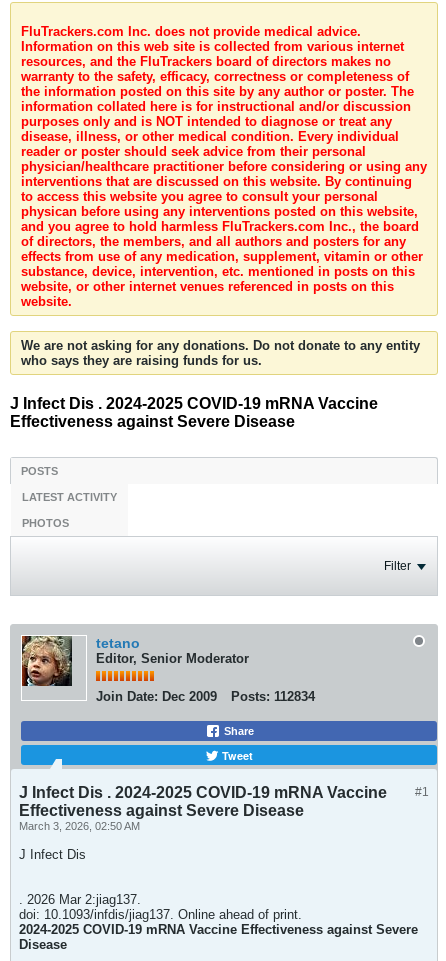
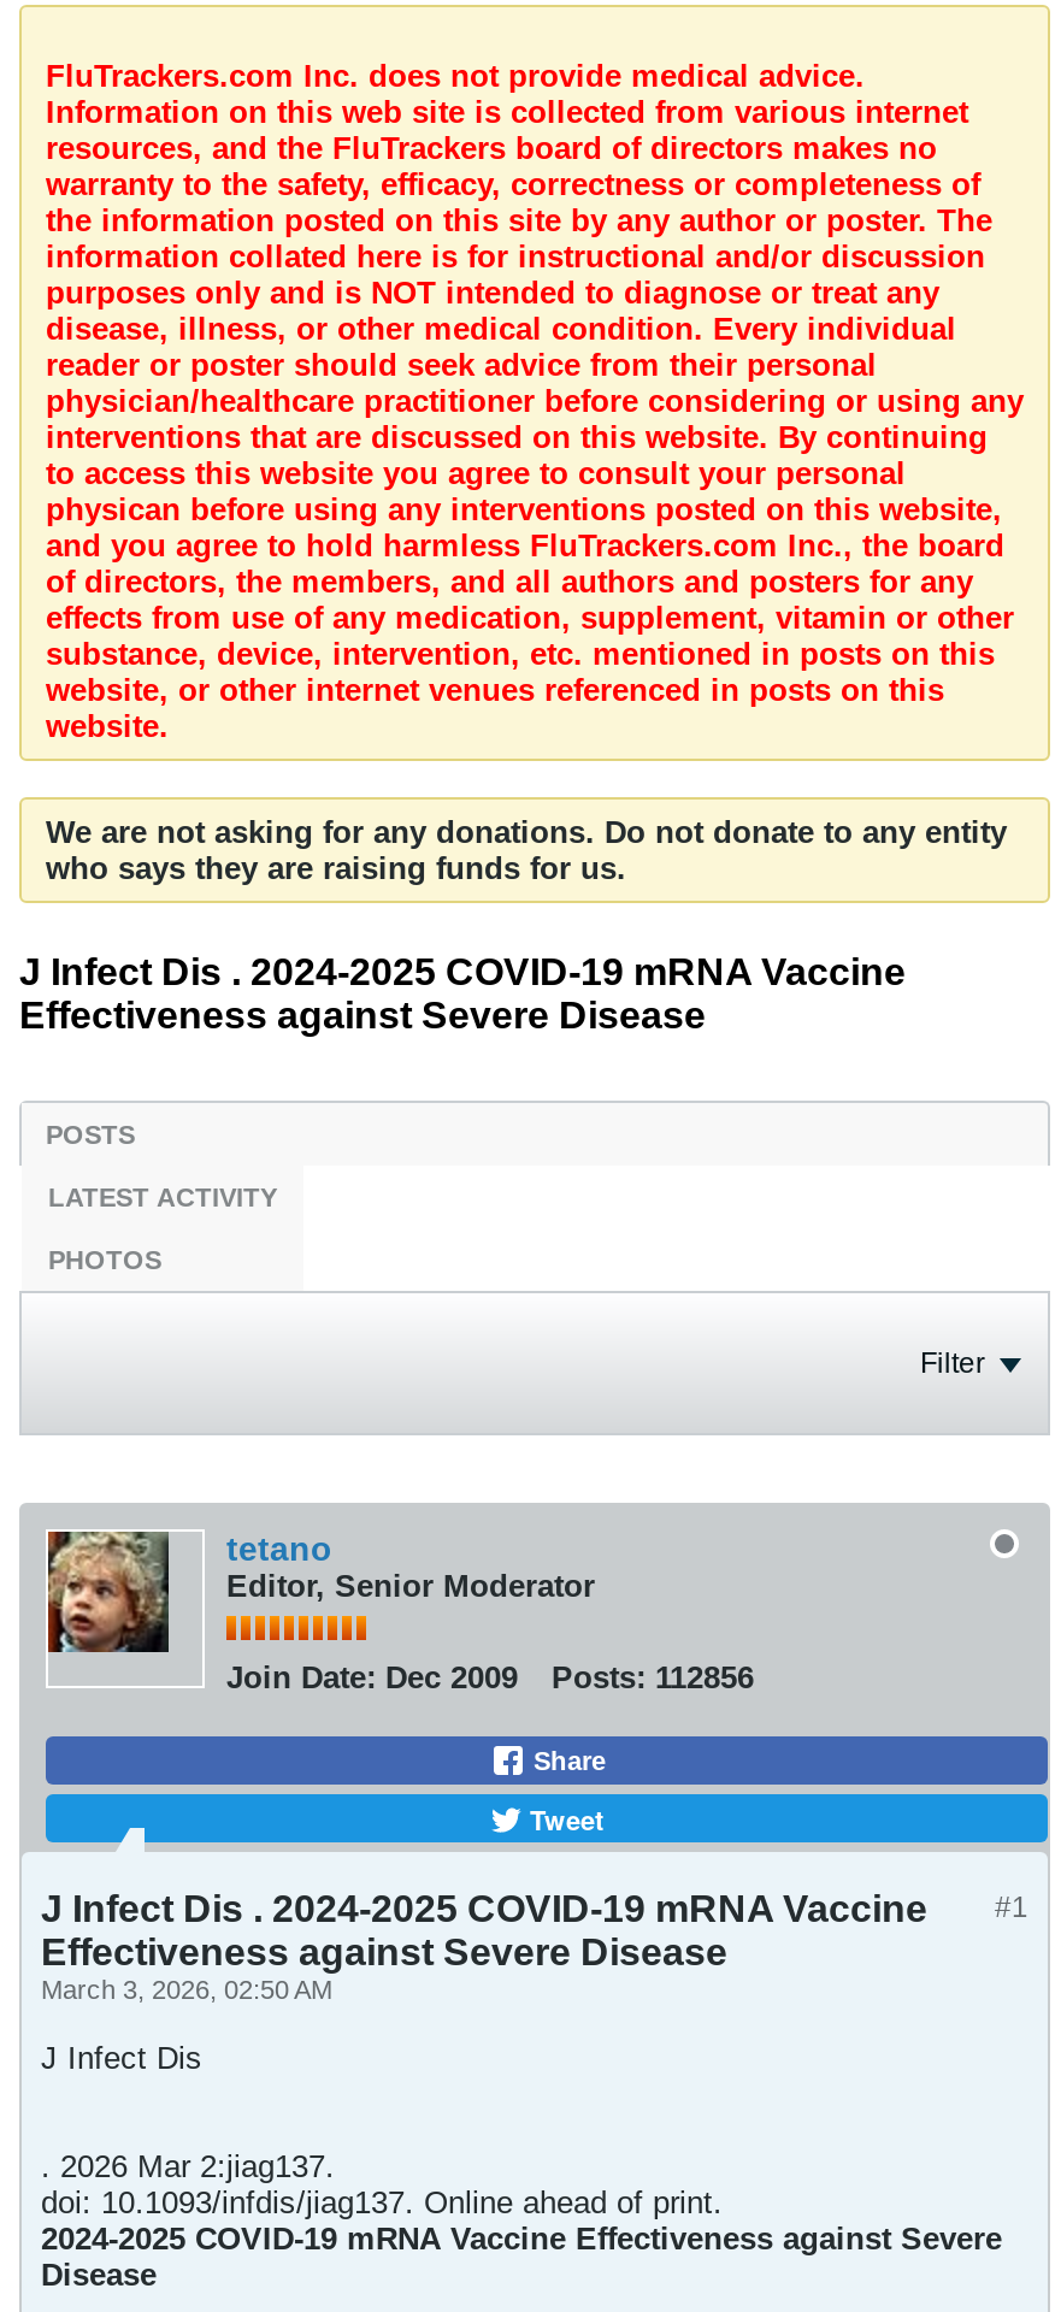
[96,689,315,704] Join Date: Dec 2009 Posts: 112834 -> [226,1659,754,1695] Join Date: Dec 2009 Posts: 112856

